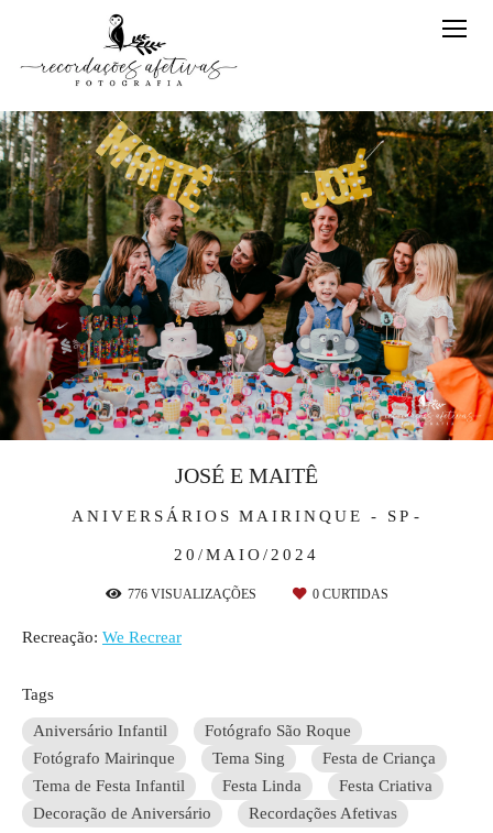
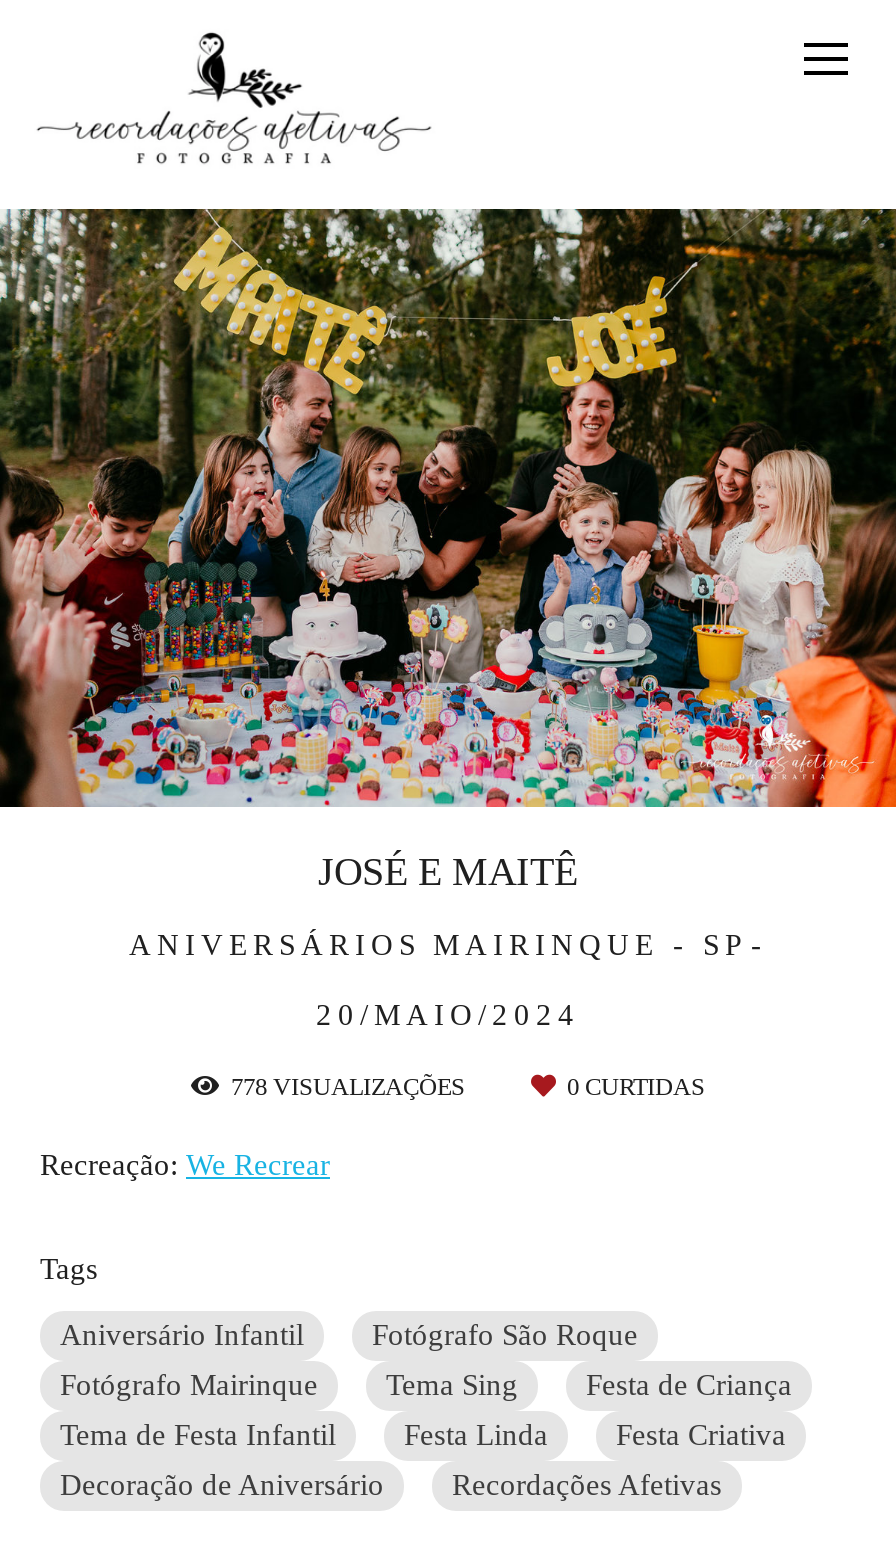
[127,586,259,602] 776 VISUALIZAÇÕES -> [231,1072,471,1100] 778 VISUALIZAÇÕES

